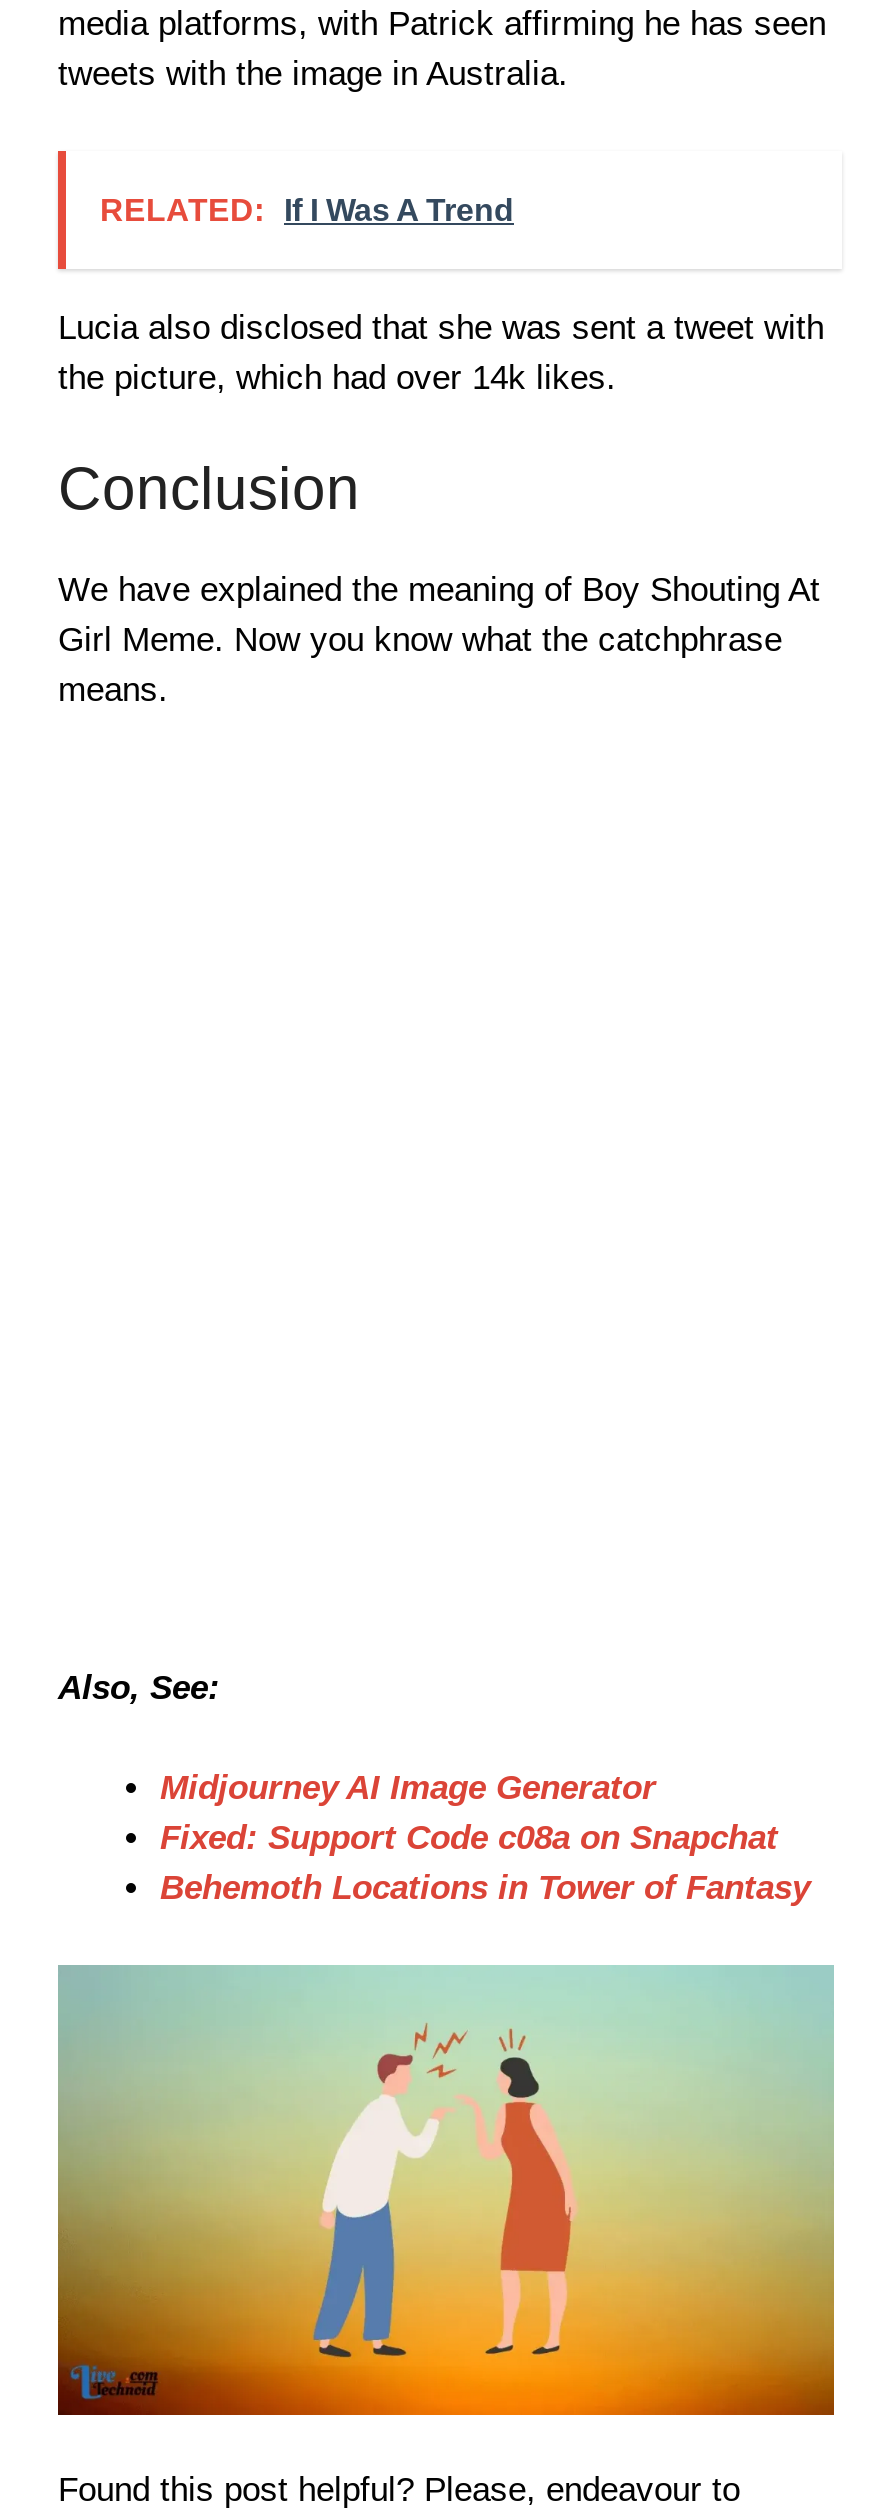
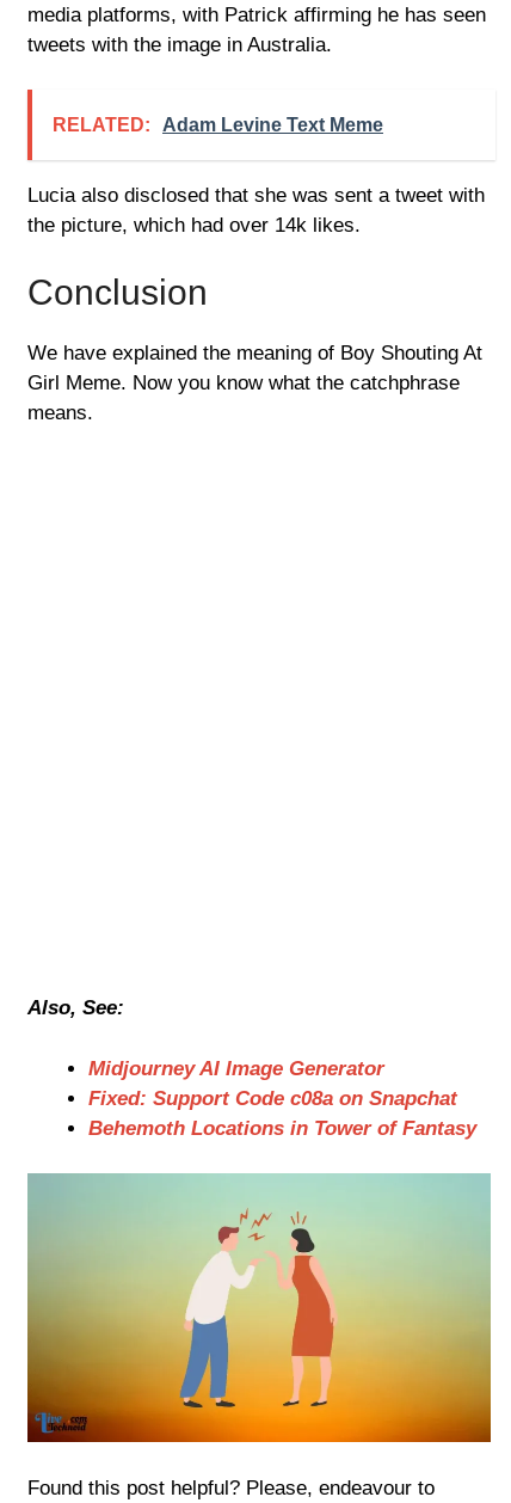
[100,193,514,227] RELATED: If I Was A Trend -> [53,115,383,135] RELATED: Adam Levine Text Meme

